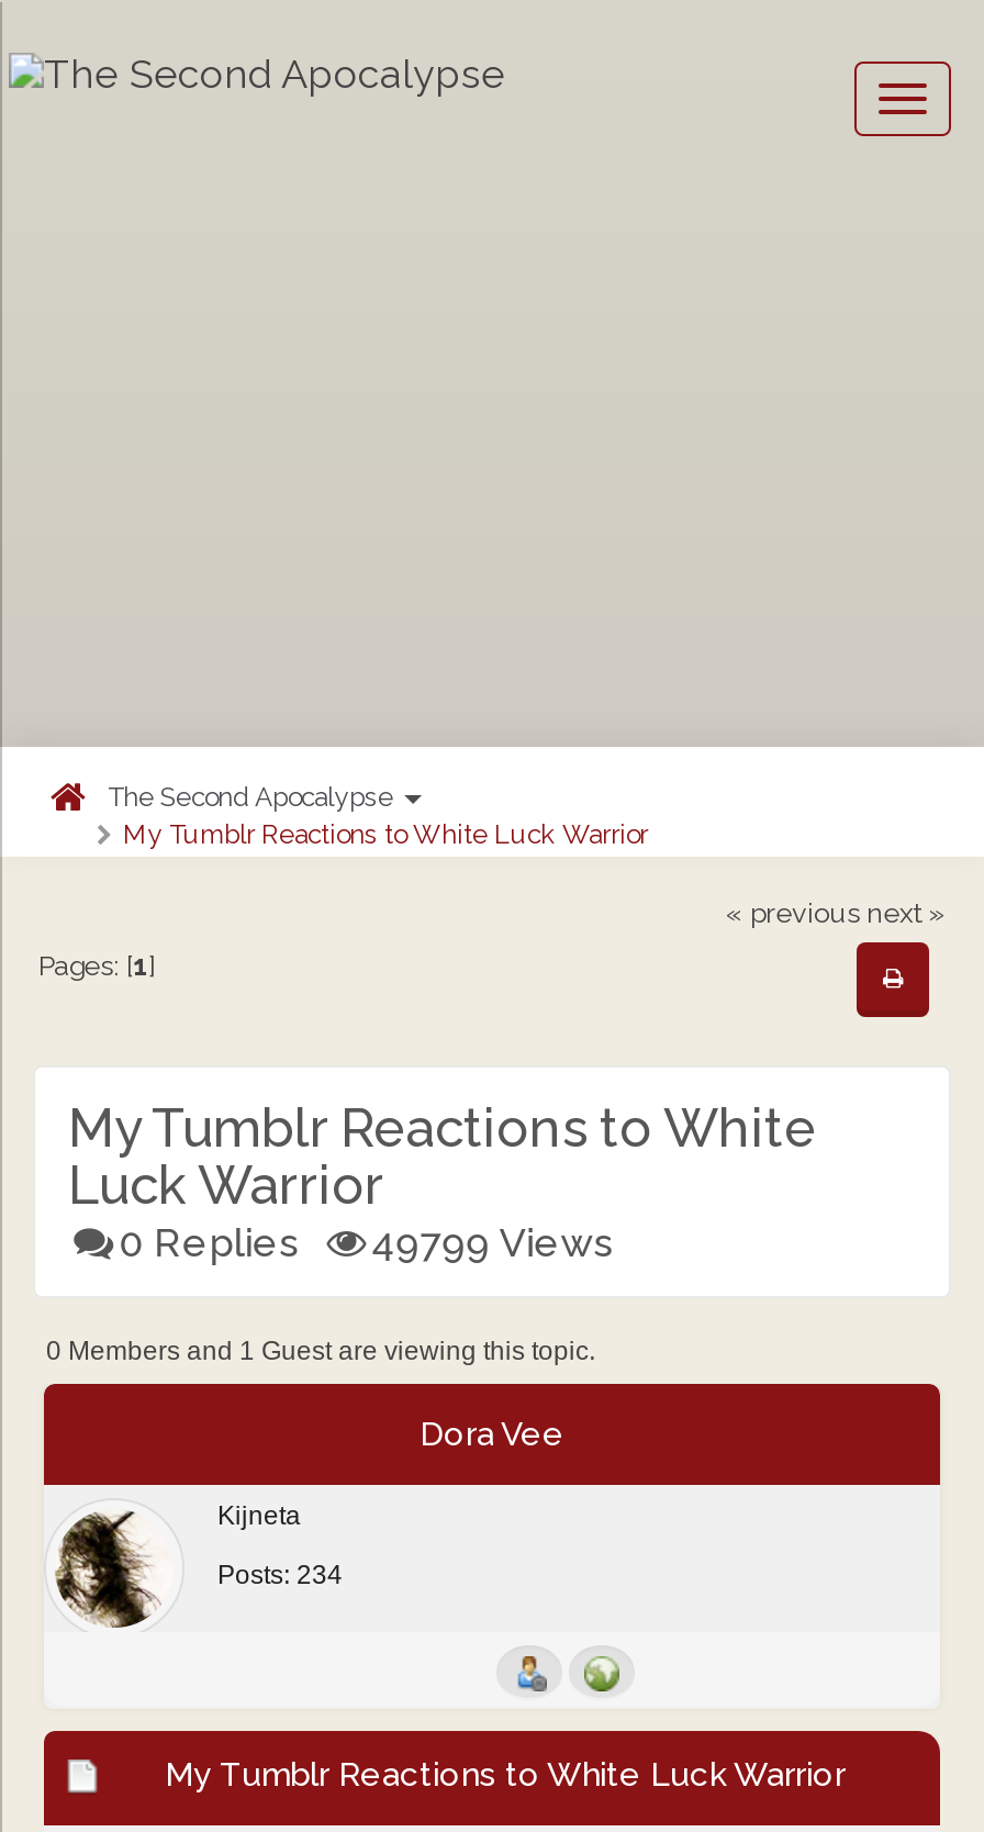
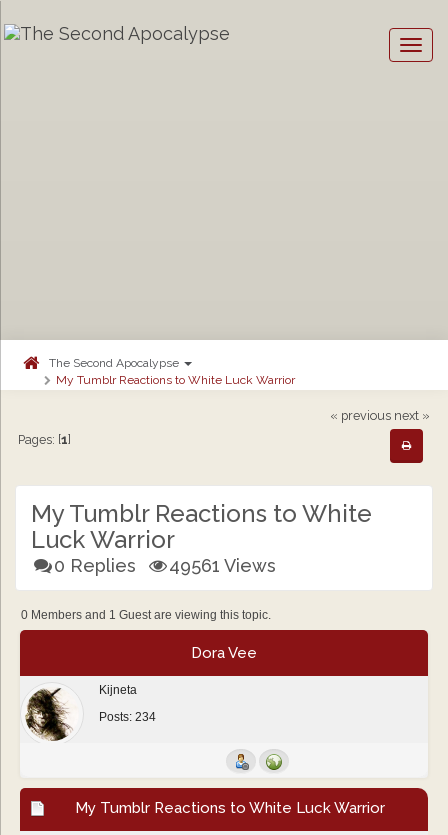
[119,1219,613,1265] 0 Replies 49799 Views -> [54,555,276,576] 0 Replies 49561 Views

